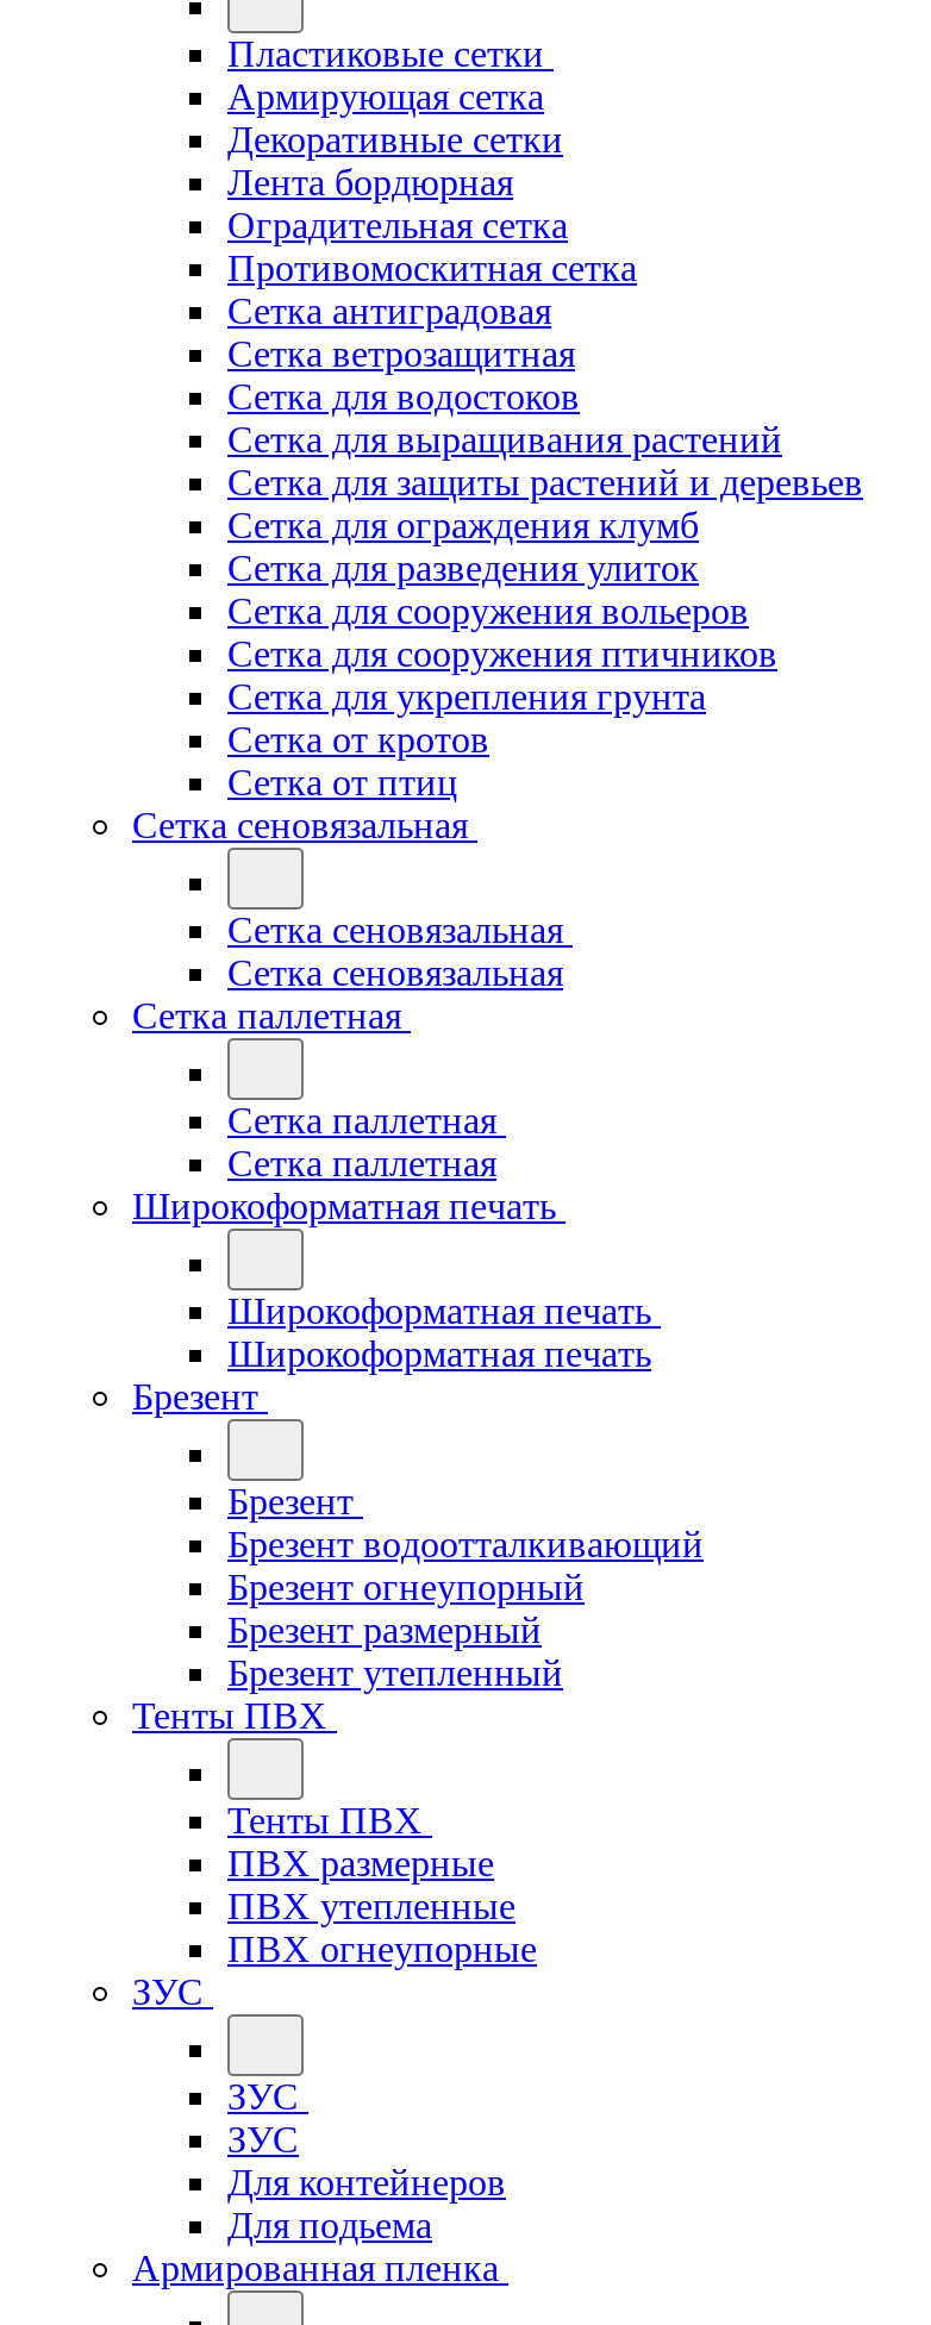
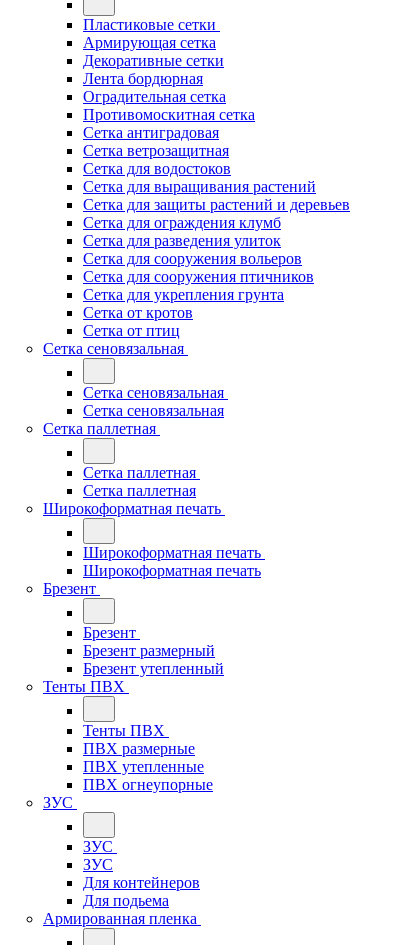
[227,1524,704,1607] Брезент водоотталкивающий | Брезент огнеупорный -> none

